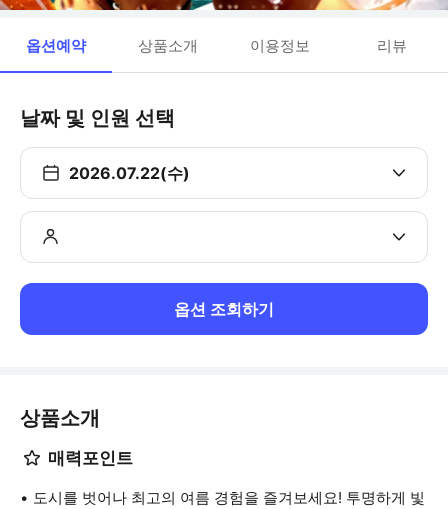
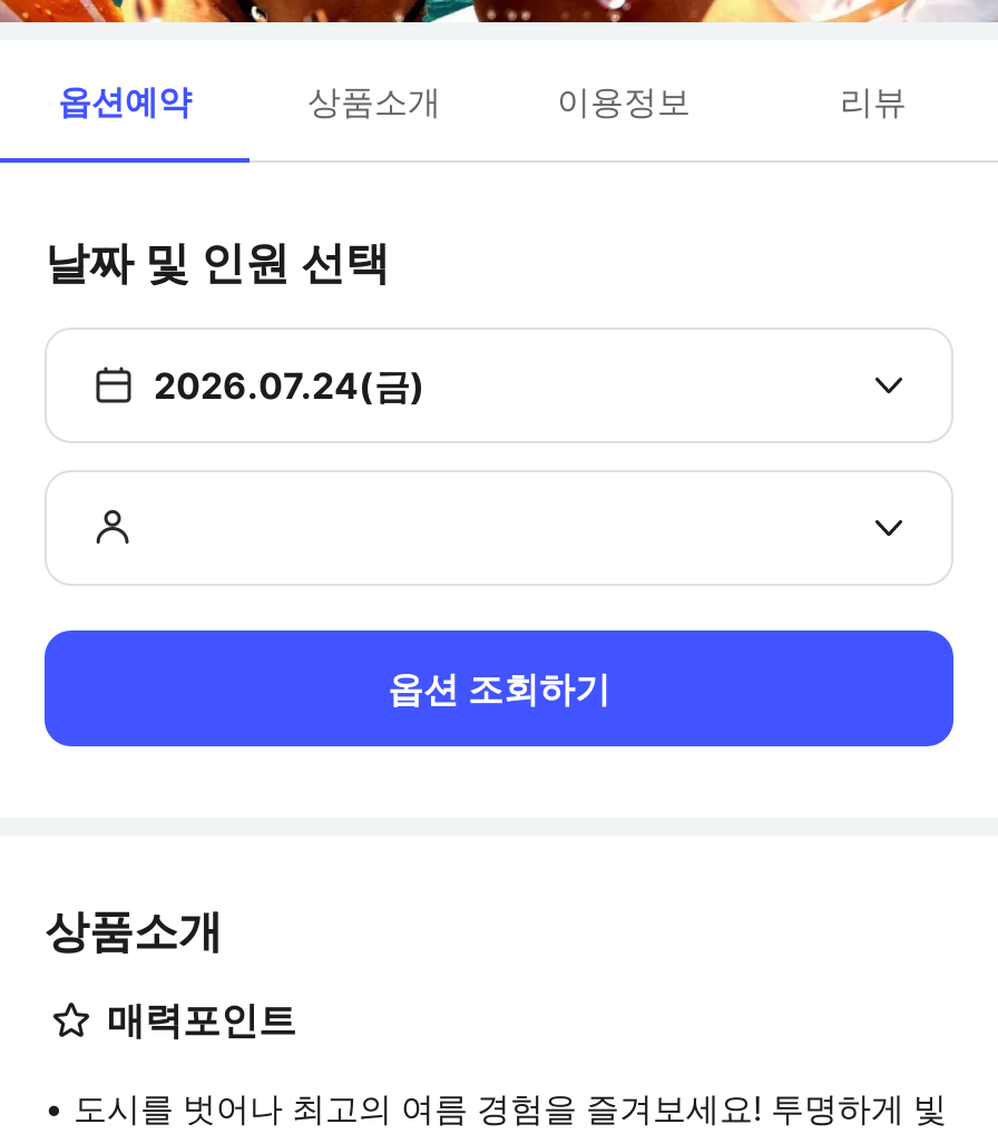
[69,163,190,183] 2026.07.22(수) -> [154,363,425,408] 2026.07.24(금)

